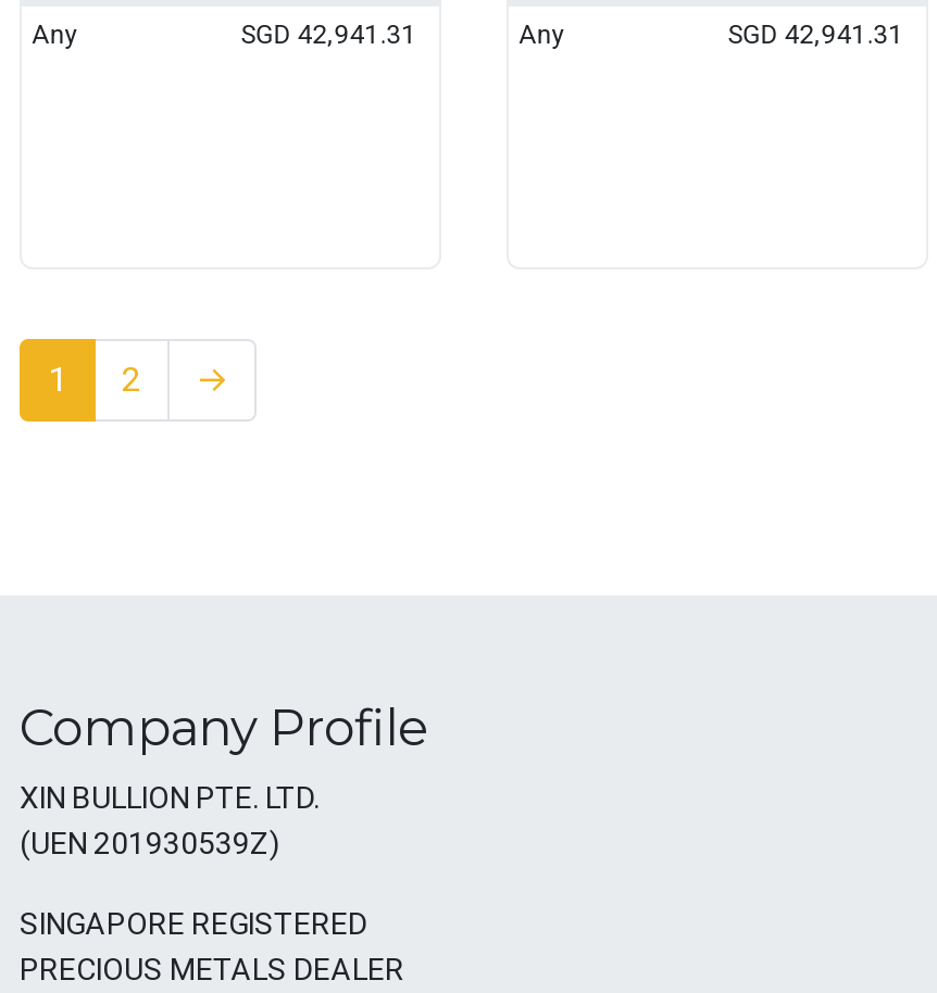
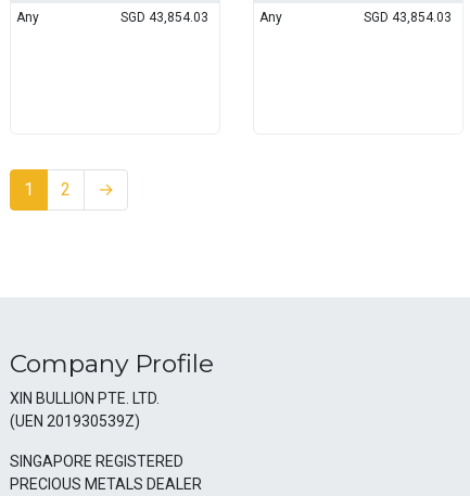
[241,19,417,49] SGD 42,941.31 -> [120,9,208,25] SGD 43,854.03
[728,19,904,49] SGD 42,941.31 -> [363,9,451,25] SGD 43,854.03

